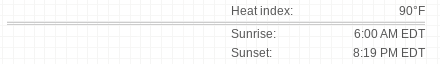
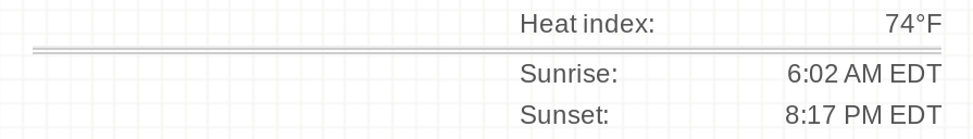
[399,4,425,18] 90°F -> [885,9,941,40] 74°F
[354,27,425,41] 6:00 AM EDT -> [787,59,941,90] 6:02 AM EDT
[353,46,425,60] 8:19 PM EDT -> [785,101,941,131] 8:17 PM EDT

